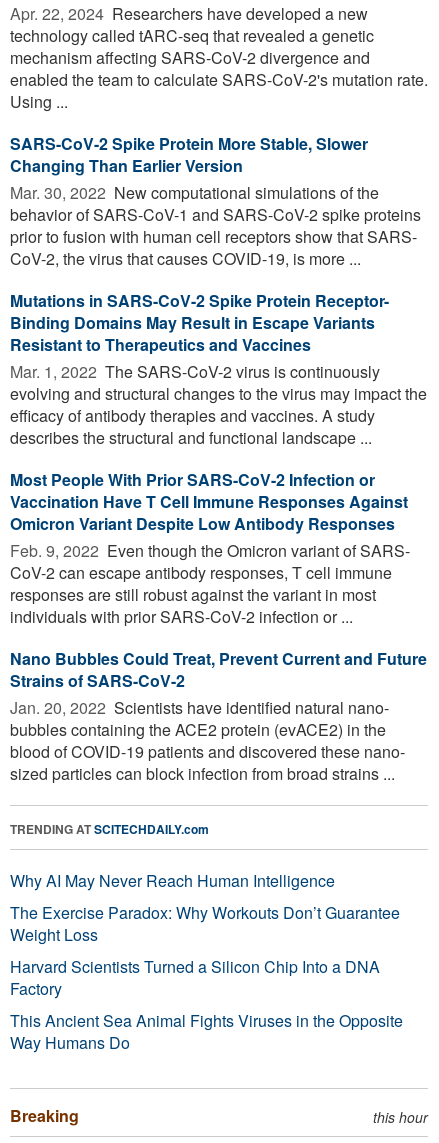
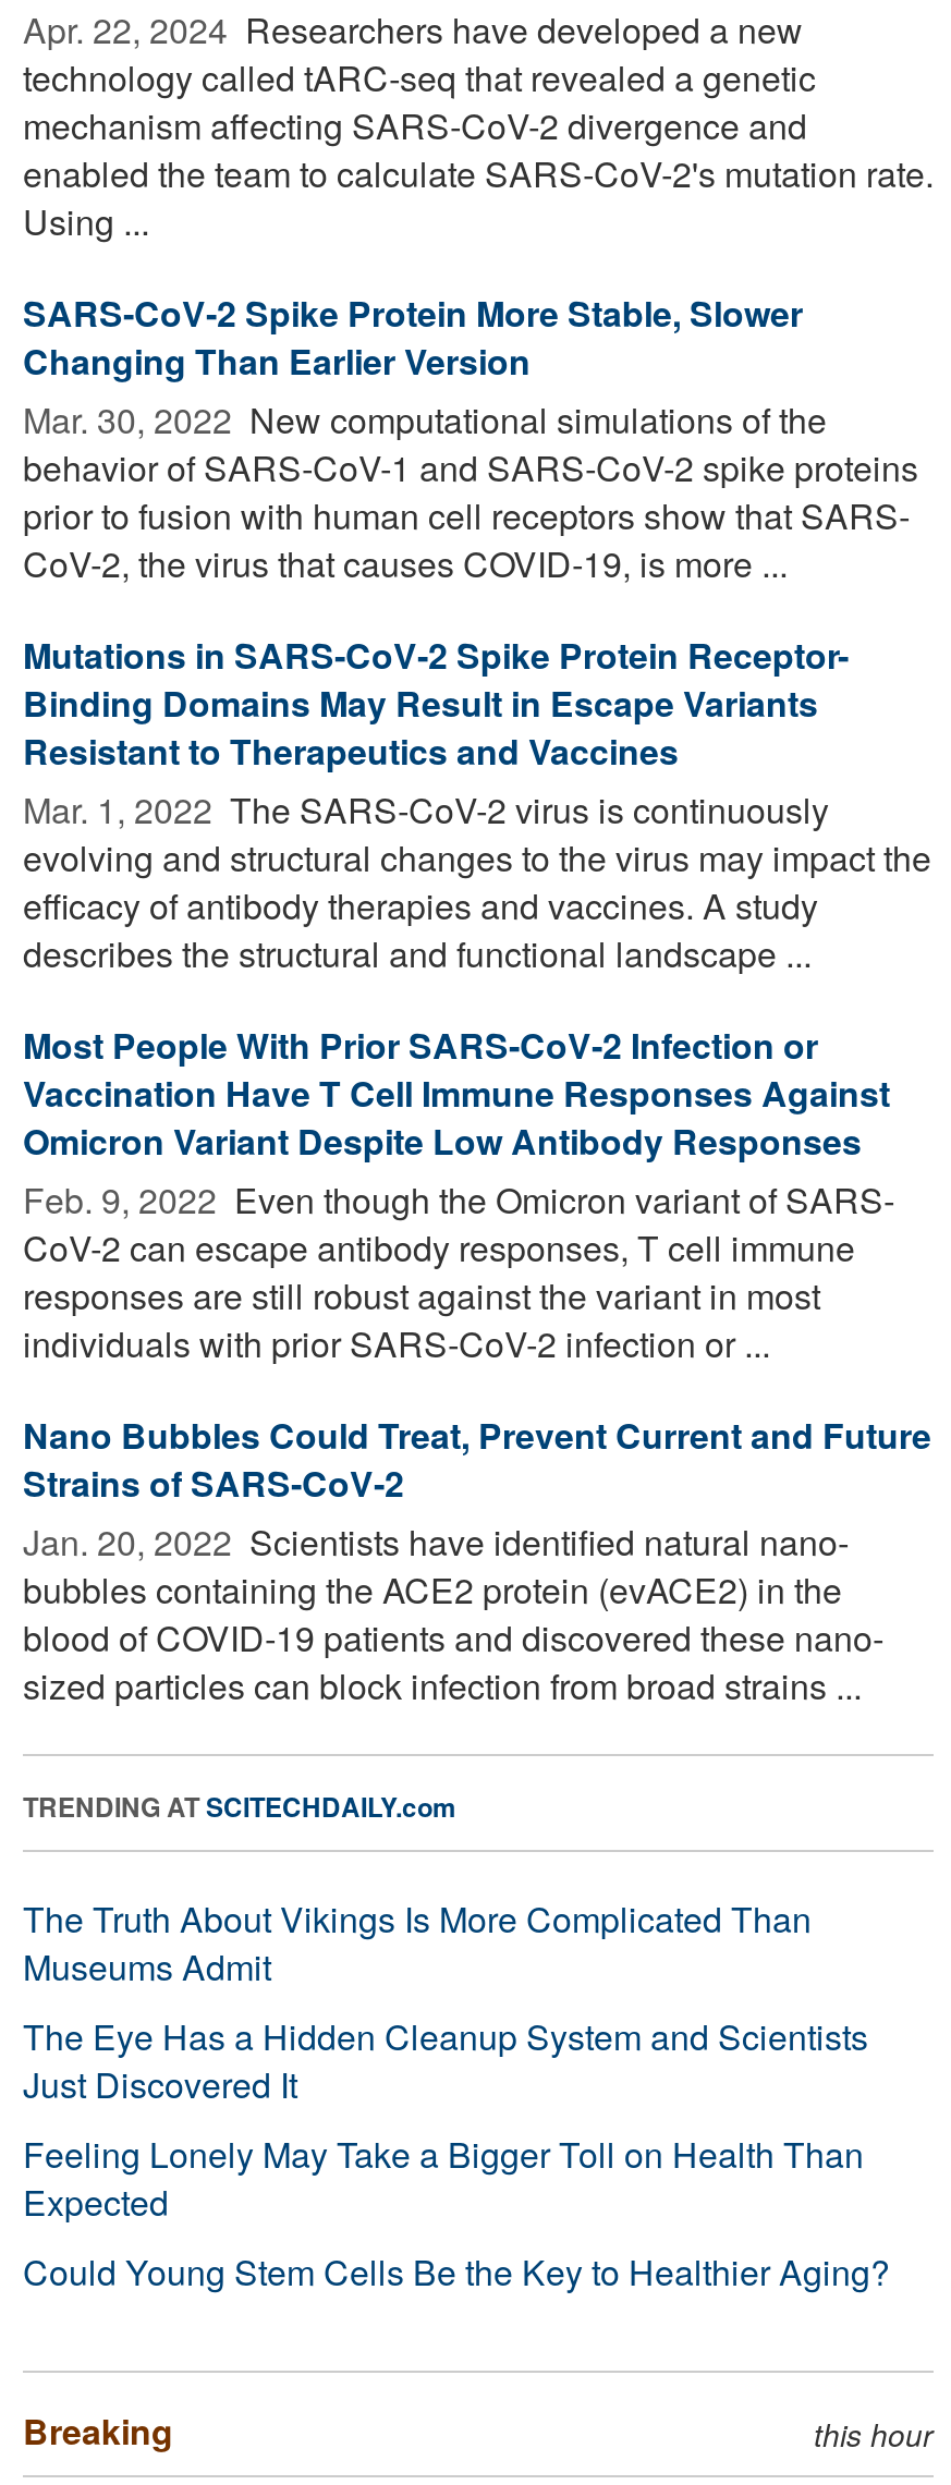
[10,869,403,1054] Why AI May Never Reach Human Intelligence | The Exercise Paradox: Why Workouts Don’t Guarantee | Weight Loss | Harvard Scientists Turned a Silicon Chip Into a DNA | Factory | This Ancient Sea Animal Fights Viruses in the Opposite | Way Humans Do -> [23,1893,890,2296] The Truth About Vikings Is More Complicated Than | Museums Admit | The Eye Has a Hidden Cleanup System and Scientists | Just Discovered It | Feeling Lonely May Take a Bigger Toll on Health Than | Expected | Could Young Stem Cells Be the Key to Healthier Aging?

